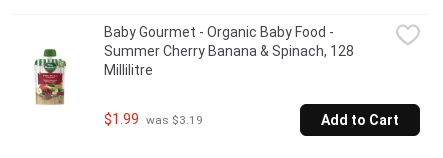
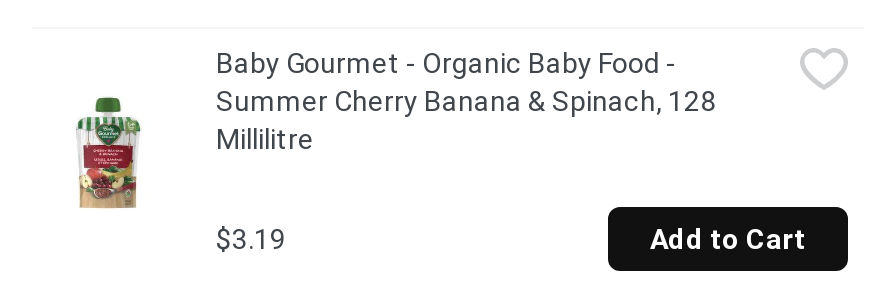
[104,111,203,127] $1.99 was $3.19 -> [216,222,286,254] $3.19

